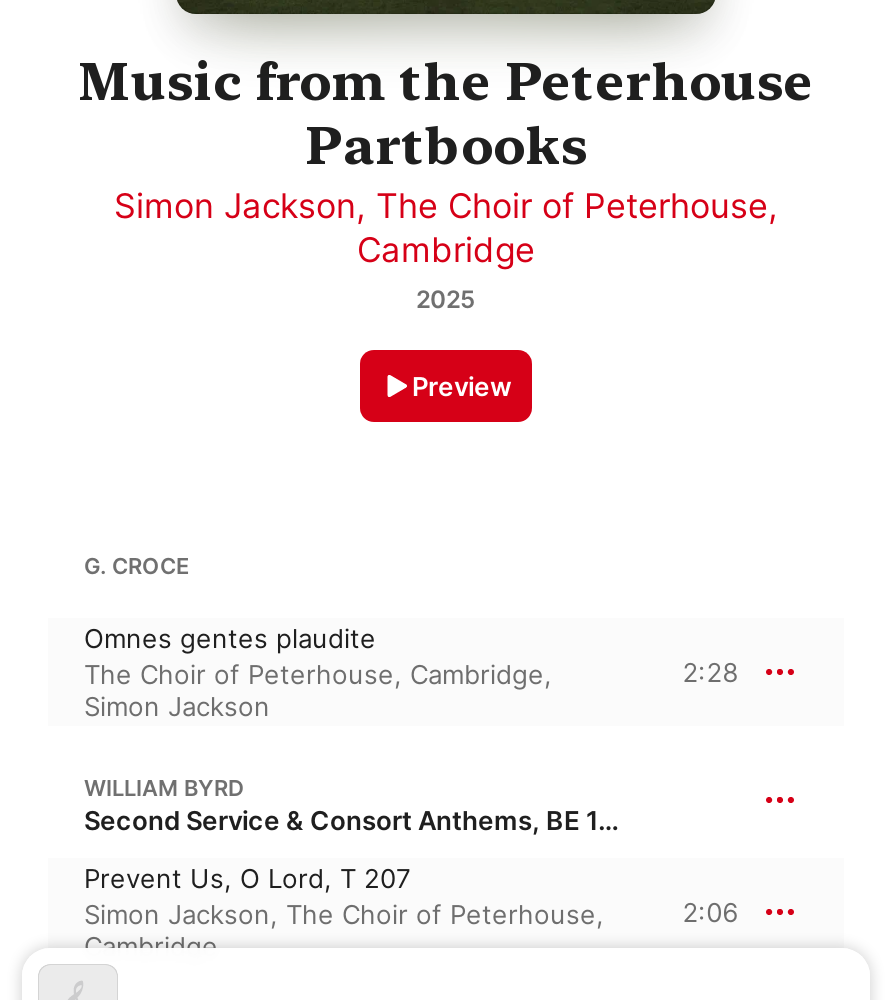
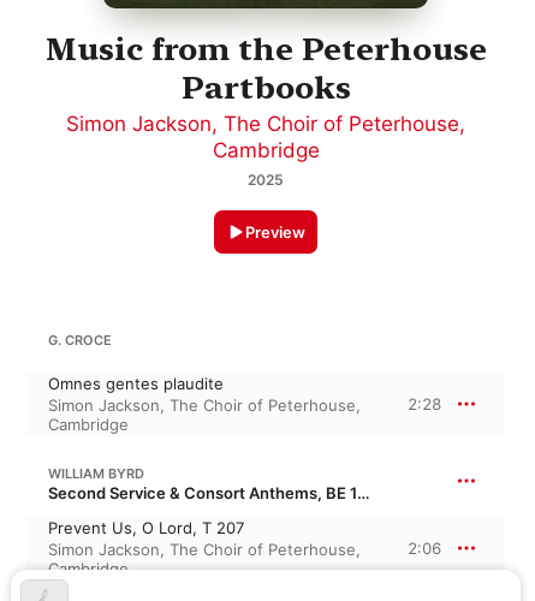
[84,659,552,723] The Choir of Peterhouse, Cambridge, | Simon Jackson -> [48,396,361,434] Simon Jackson, The Choir of Peterhouse, | Cambridge

